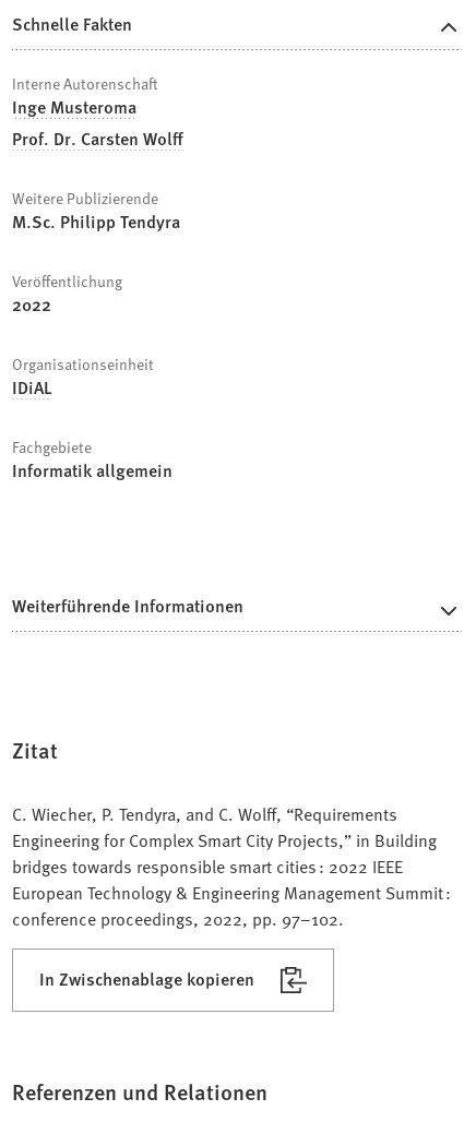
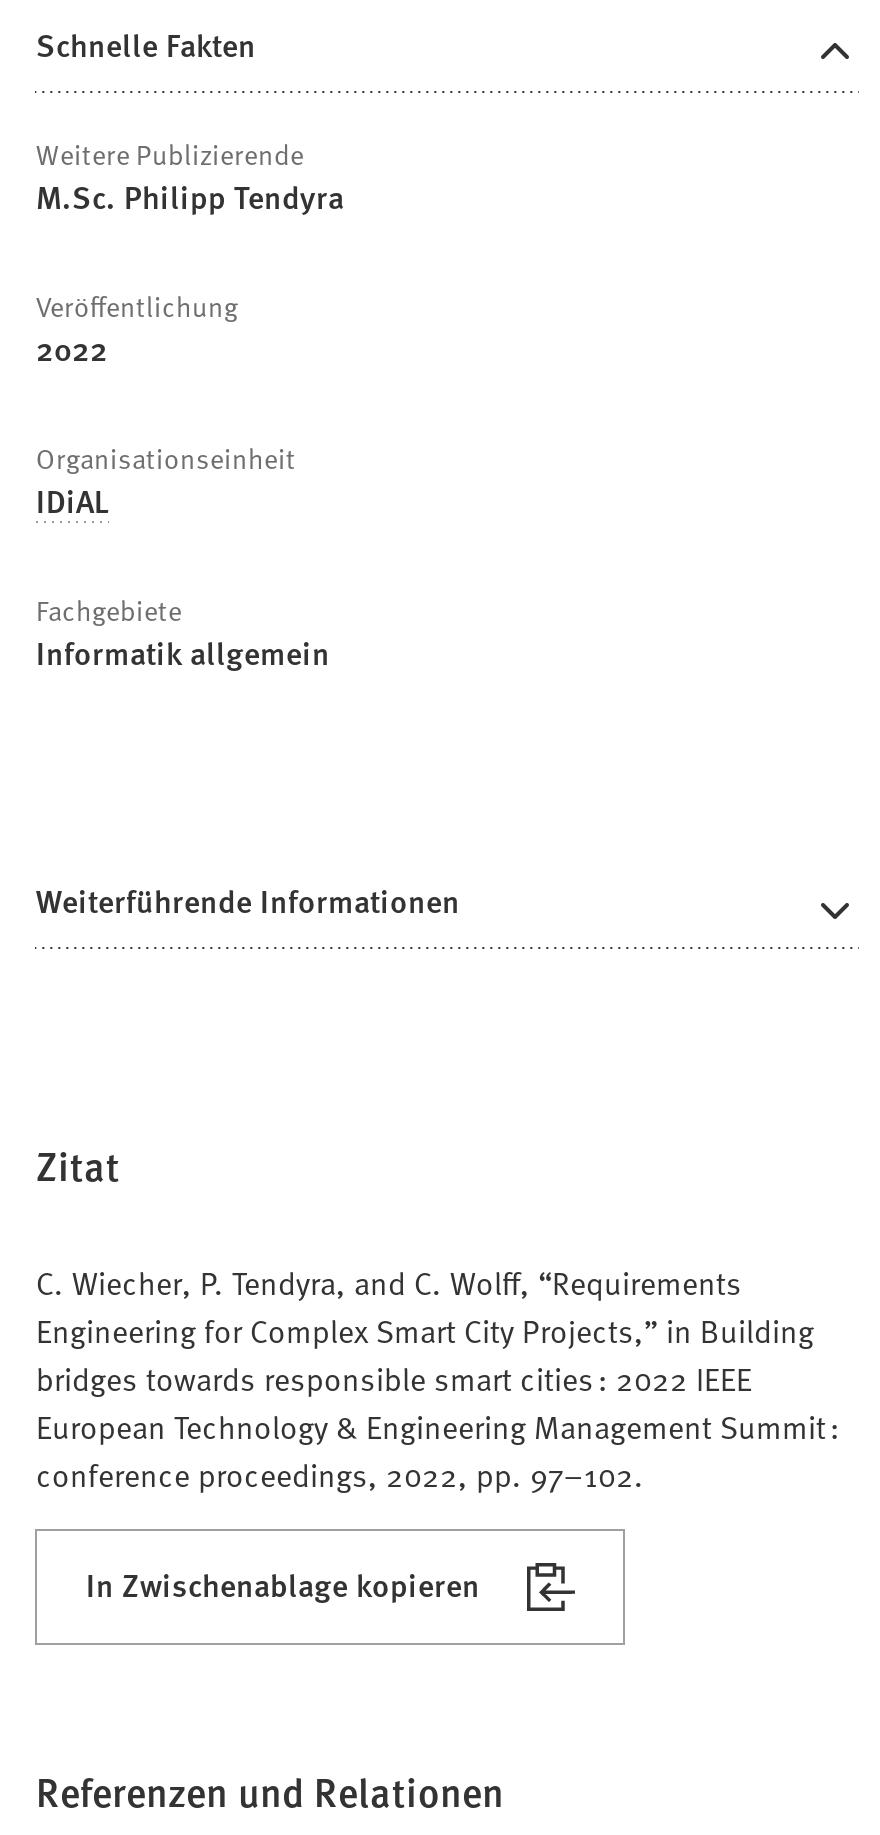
[12,72,184,151] Interne Autorenschaft | Inge Musteroma | Prof. Dr. Carsten Wolff -> none

